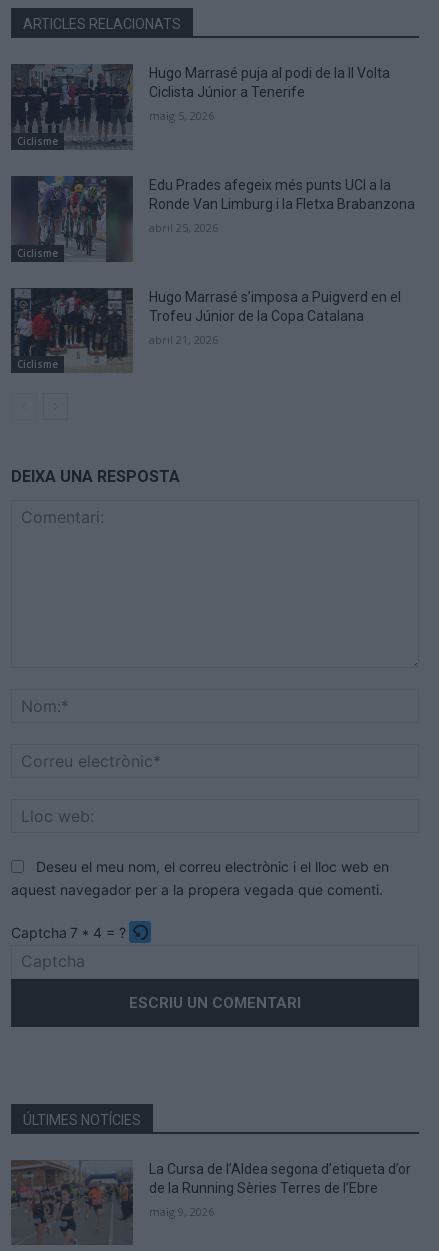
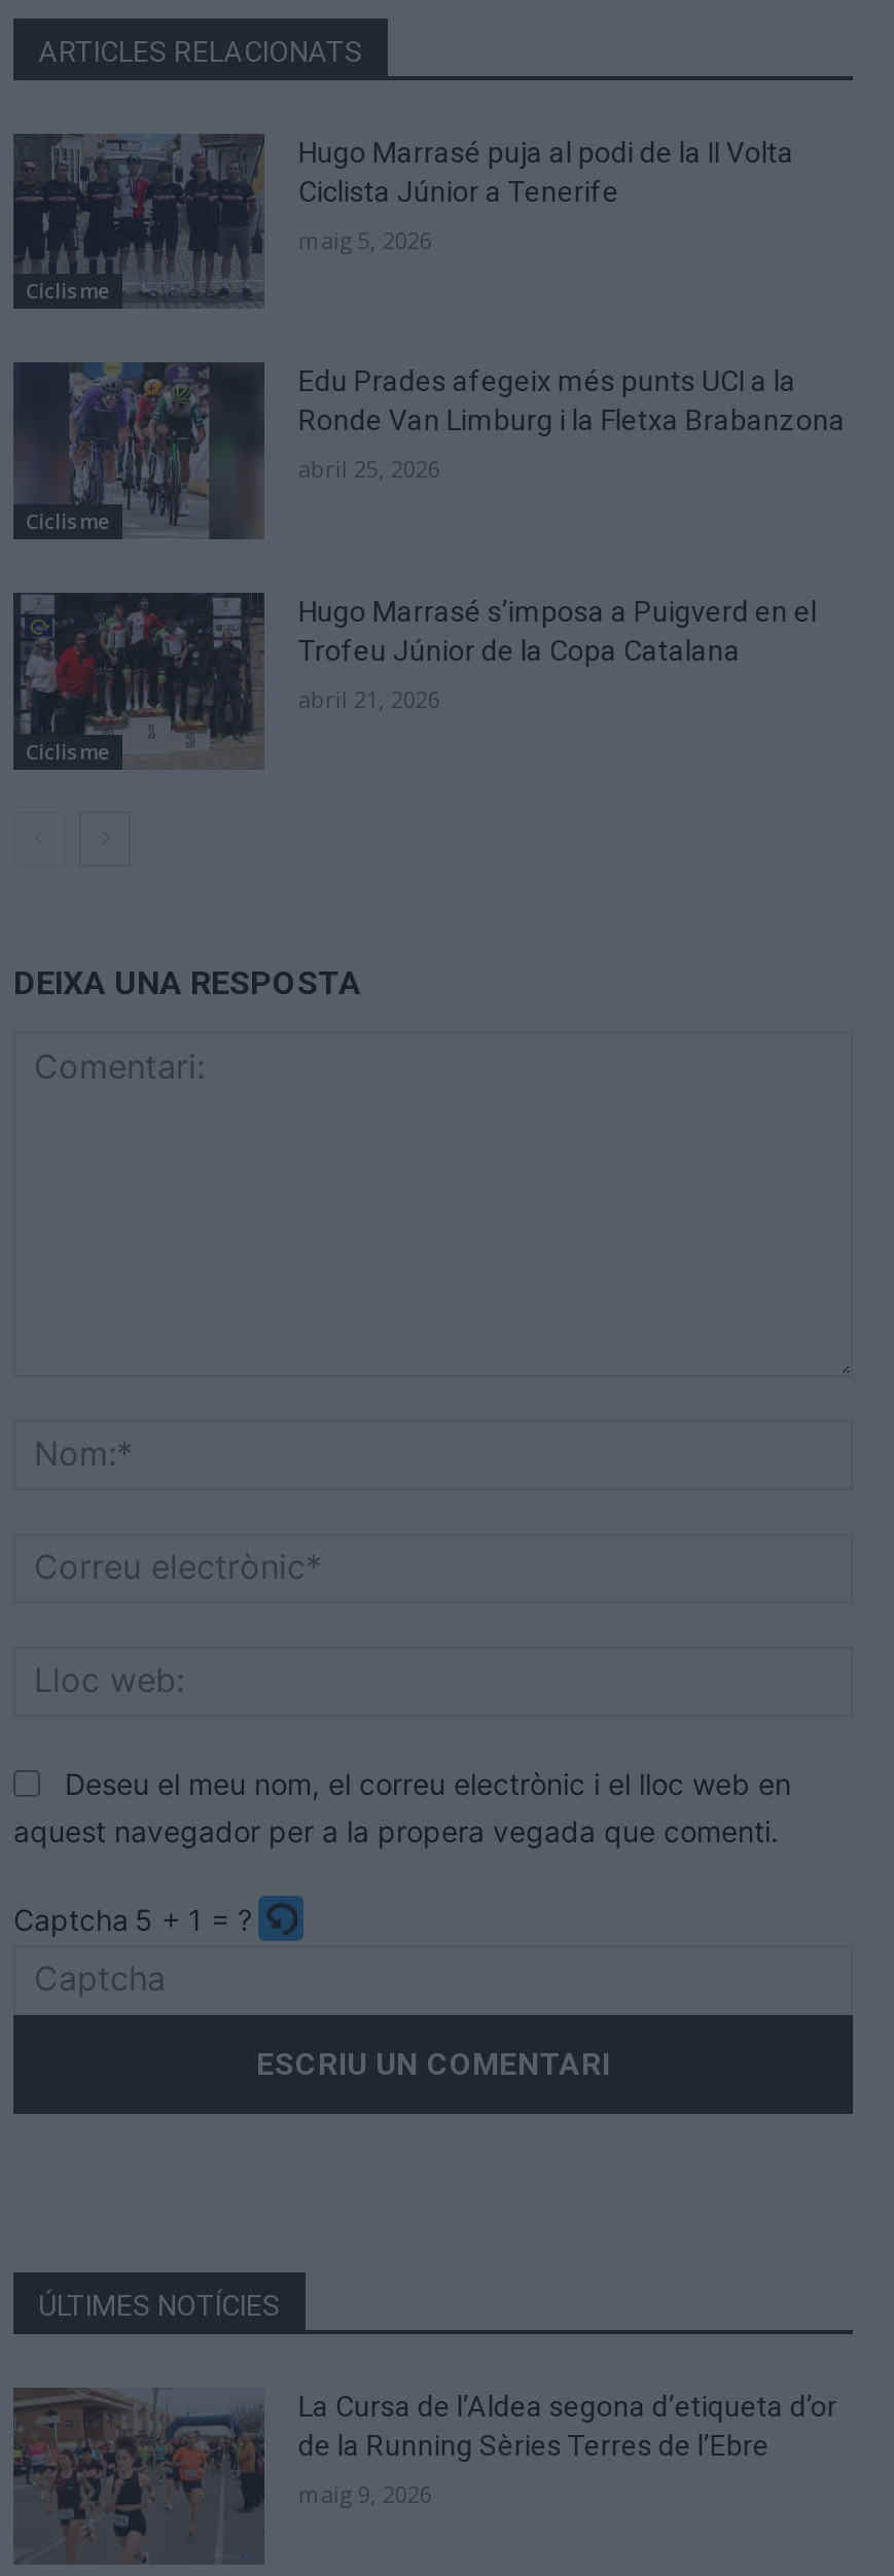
[11,924,126,941] Captcha 7 * 4 = ? -> [13,1903,252,1938] Captcha 5 + 1 = ?

